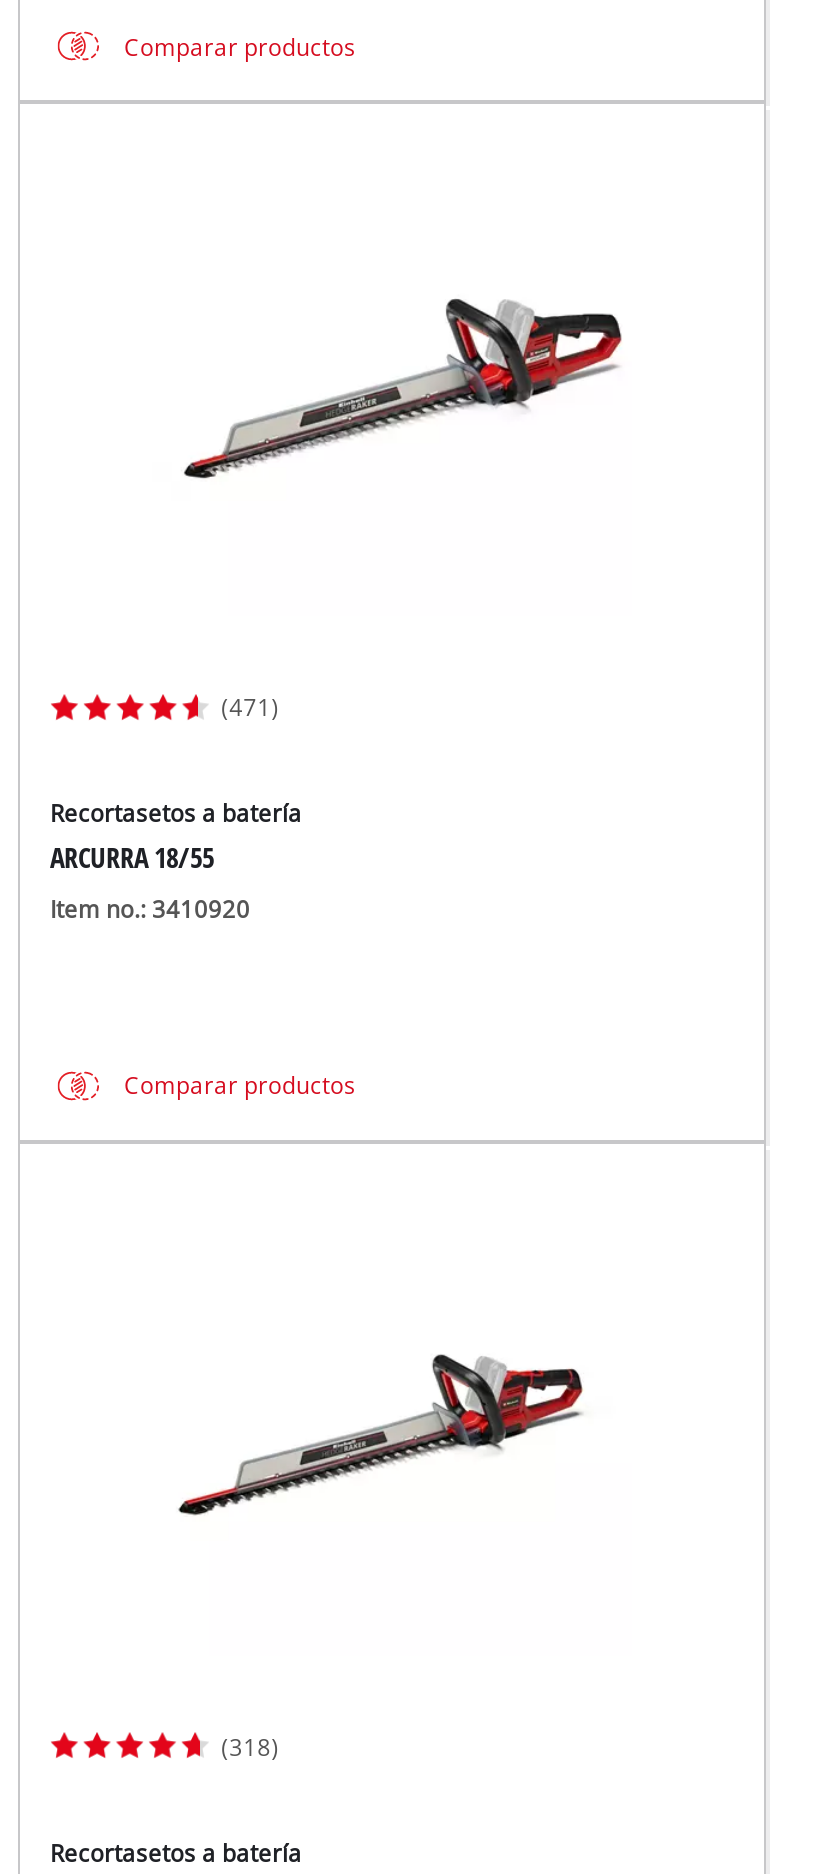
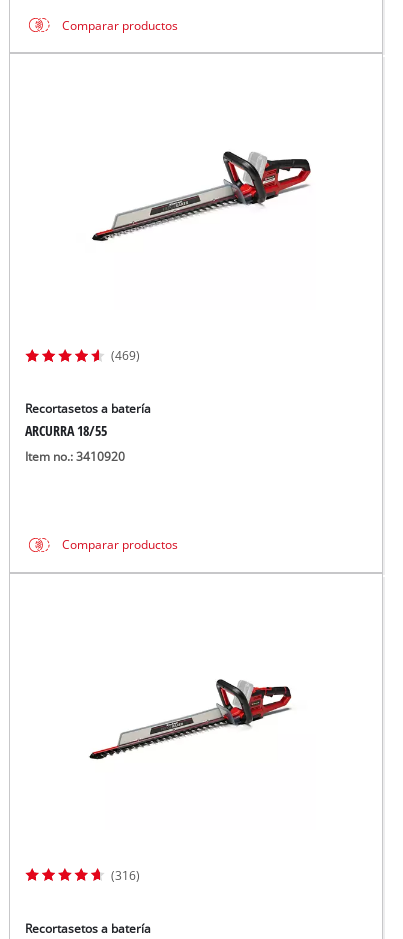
[221,692,279,722] (471) -> [111,348,140,363] (469)
[221,1732,279,1762] (318) -> [111,868,140,883] (316)

